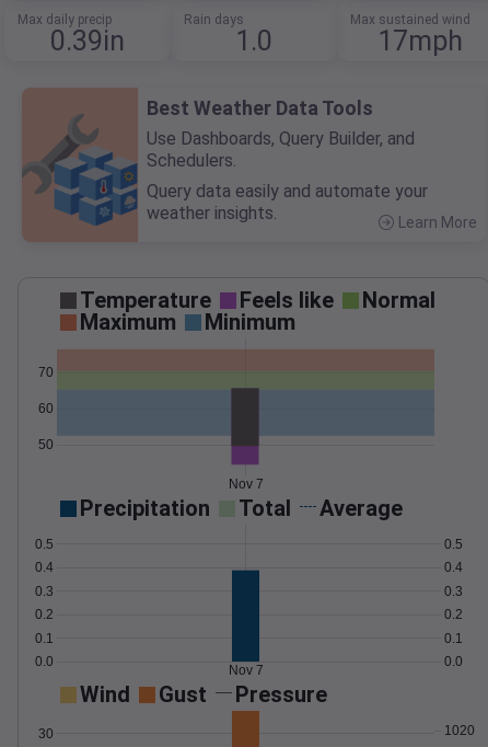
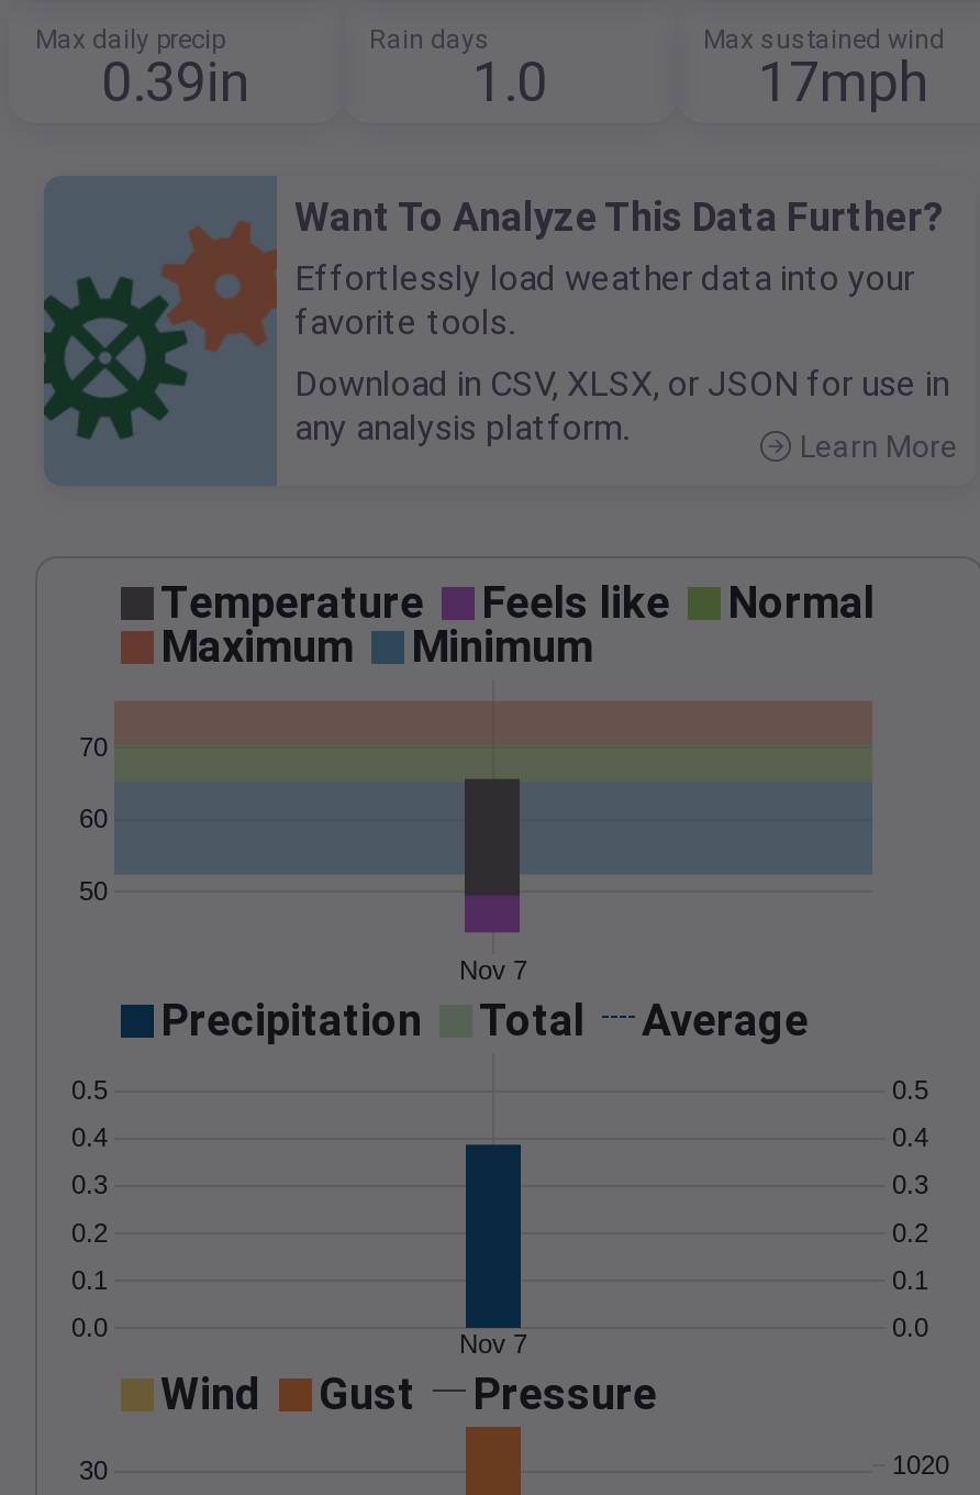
[22,88,415,242] [image] | Best Weather Data Tools | Use Dashboards, Query Builder, and | Schedulers. -> [42,176,945,486] [image] | Want To Analyze This Data Further? | Effortlessly load weather data into your | favorite tools.
[147,181,428,224] Query data easily and automate your | weather insights. -> [294,363,949,449] Download in CSV, XLSX, or JSON for use in | any analysis platform.

